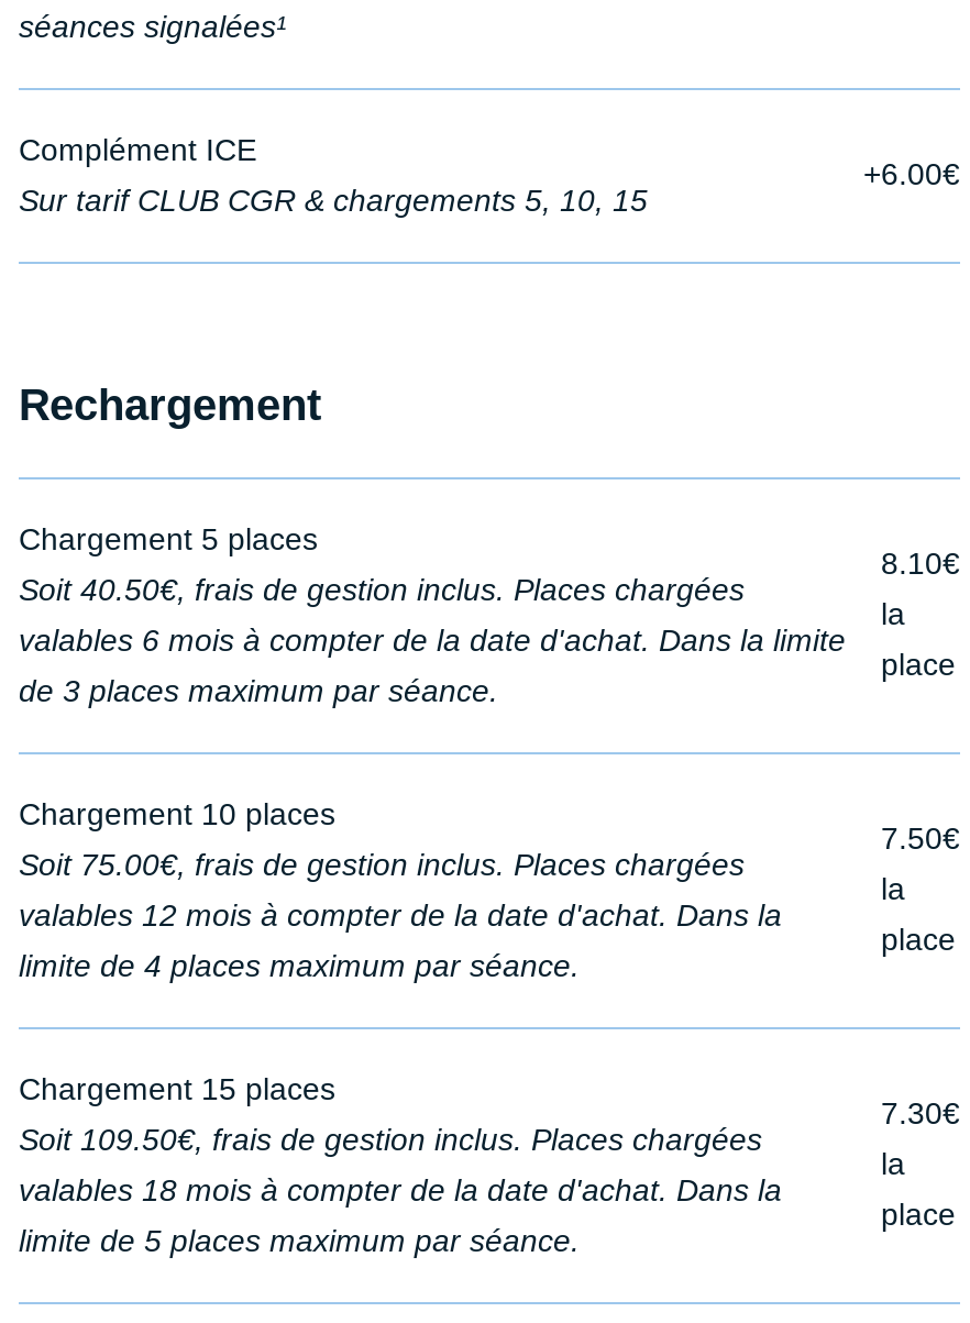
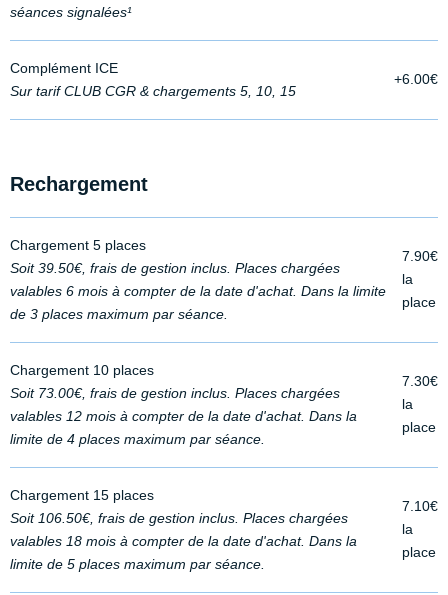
[881,545,960,581] 8.10€ -> [402,248,438,264] 7.90€
[19,572,745,607] Soit 40.50€, frais de gestion inclus. Places chargées -> [10,260,340,276] Soit 39.50€, frais de gestion inclus. Places chargées
[881,820,960,856] 7.50€ -> [402,373,438,389] 7.30€
[19,847,745,882] Soit 75.00€, frais de gestion inclus. Places chargées -> [10,385,340,401] Soit 73.00€, frais de gestion inclus. Places chargées
[881,1095,960,1131] 7.30€ -> [402,498,438,514] 7.10€
[19,1122,762,1157] Soit 109.50€, frais de gestion inclus. Places chargées -> [10,510,348,526] Soit 106.50€, frais de gestion inclus. Places chargées

